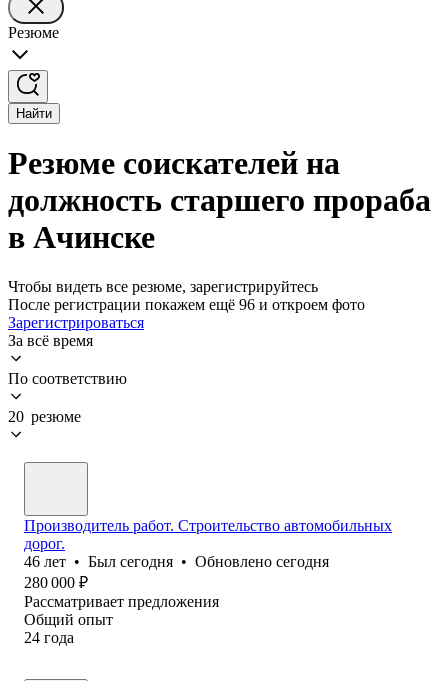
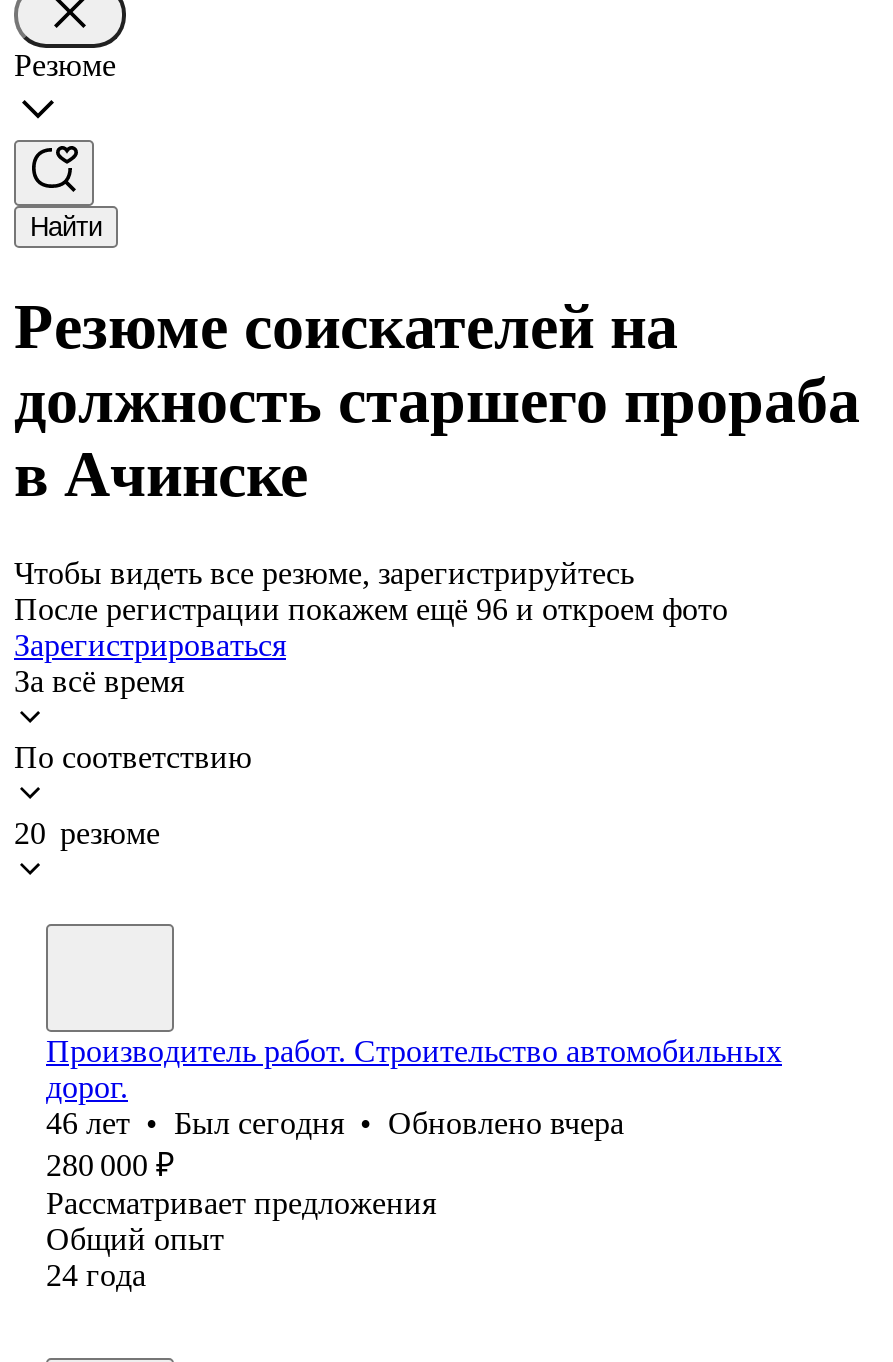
[24,553,329,570] 46 лет • Был сегодня • Обновлено сегодня -> [46,1106,624,1140] 46 лет • Был сегодня • Обновлено вчера

